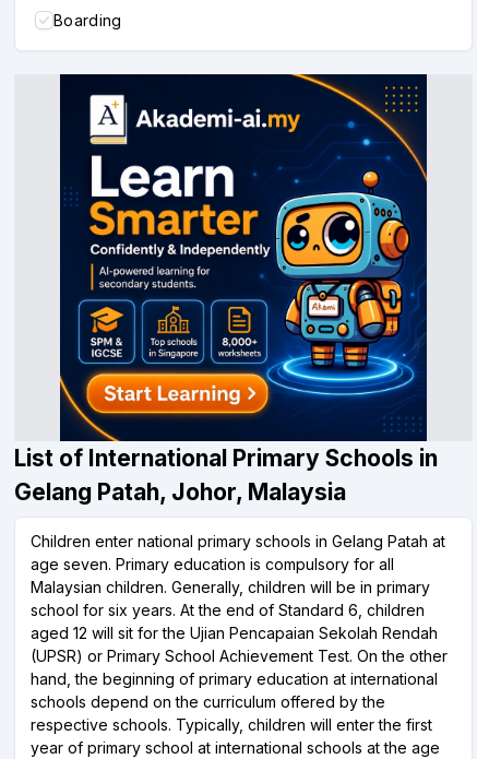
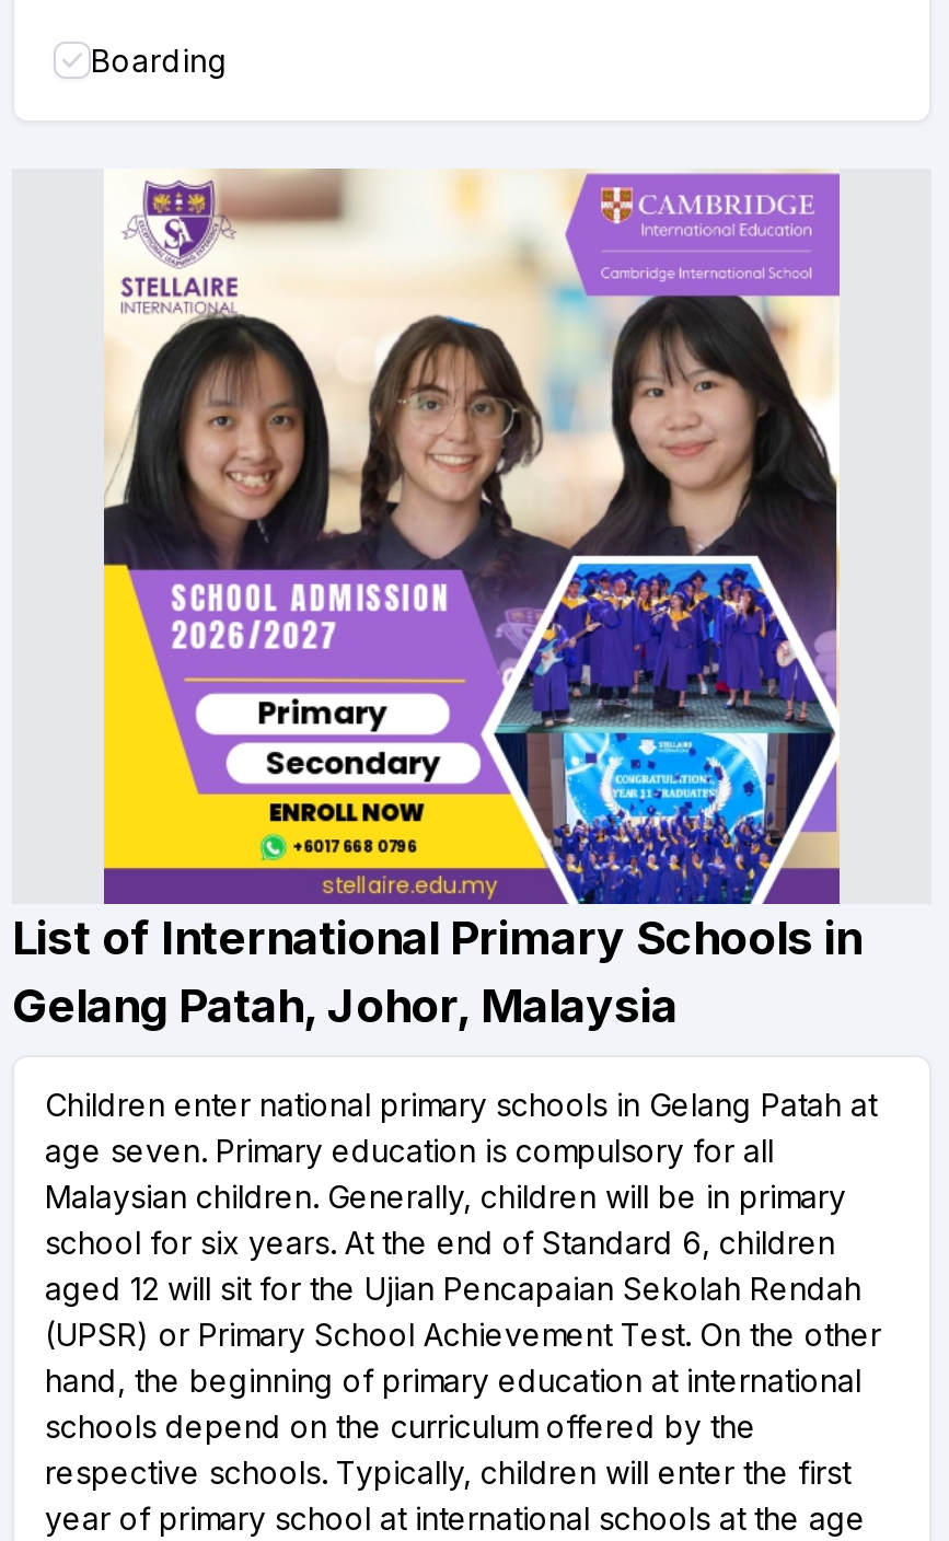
[59,73,428,442] [image] -> [102,169,842,906] [image]

